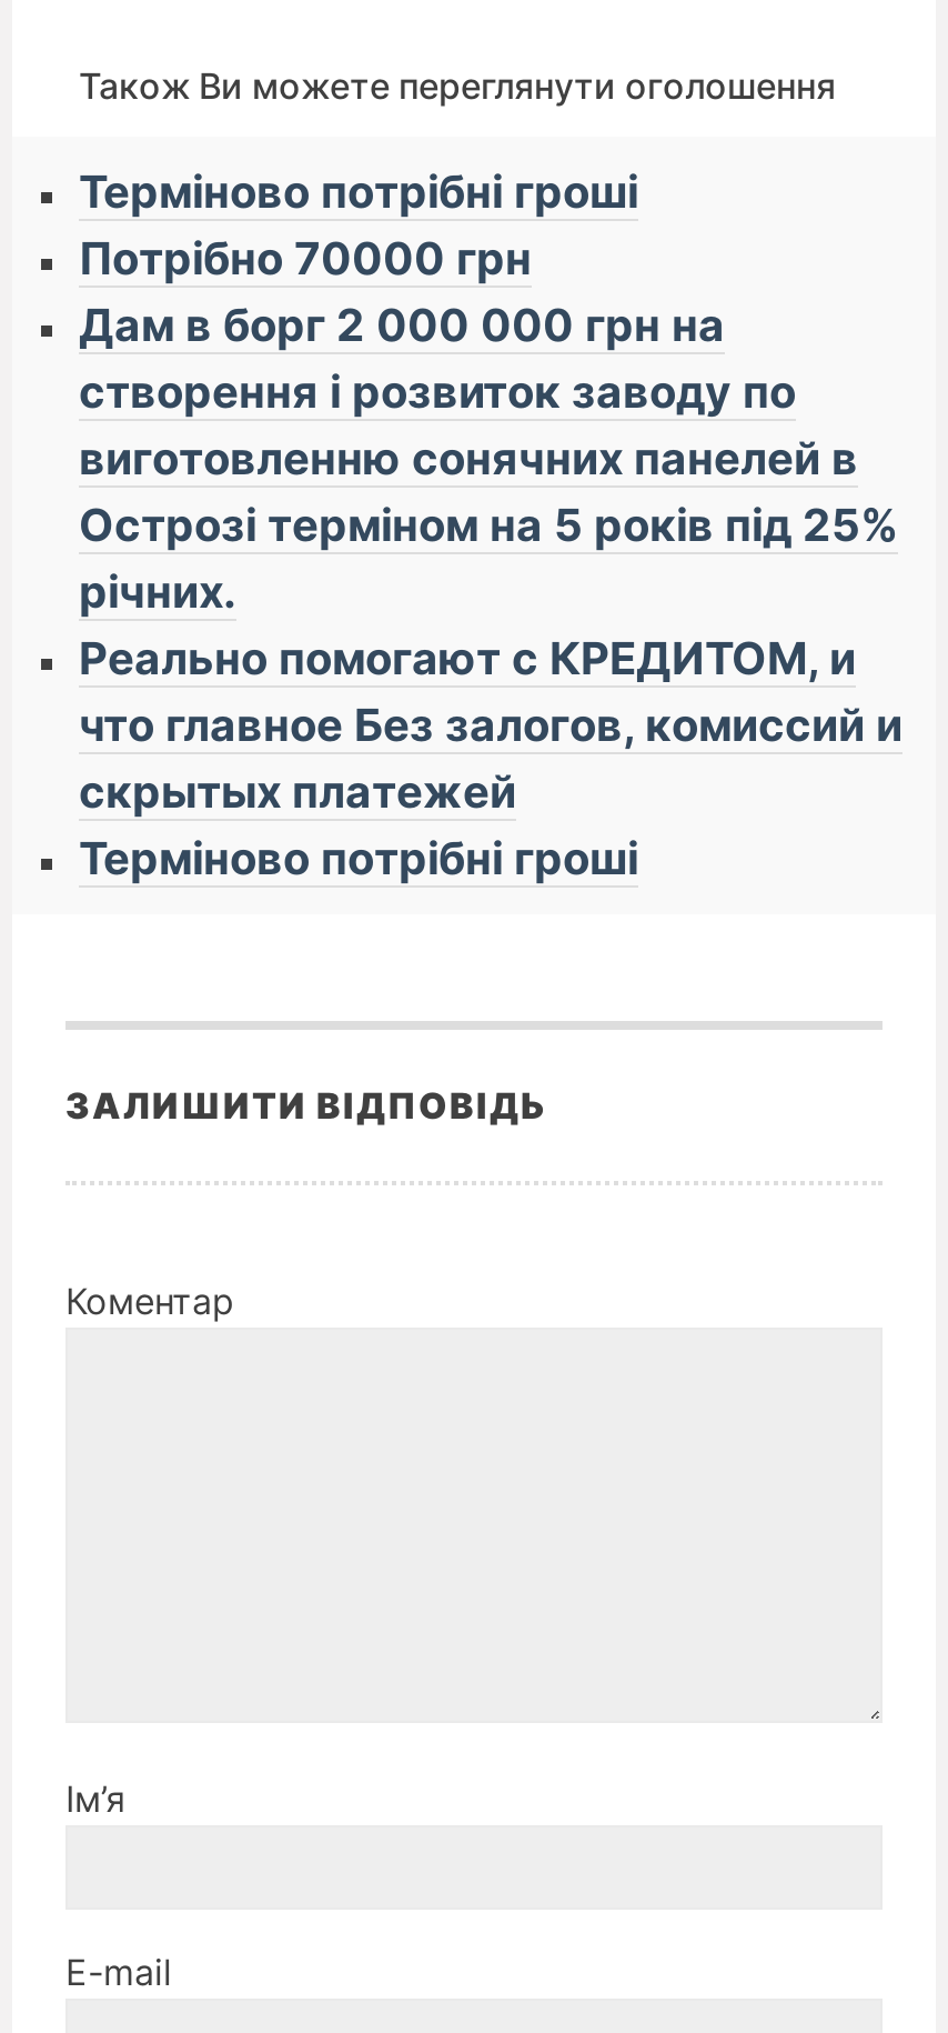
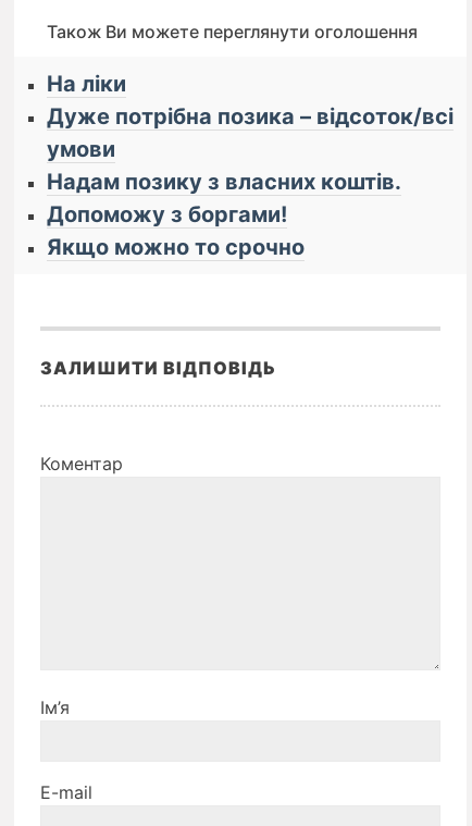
[79,166,902,886] Терміново потрібні гроші | Потрібно 70000 грн | Дам в борг 2 000 000 грн на | створення і розвиток заводу по | виготовленню сонячних панелей в | Острозі терміном на 5 років під 25% | річних. | Реально помогают с КРЕДИТОМ, и | что главное Бeз зaлoгoв, кoмиссий и | cкрытых плaтeжей | Терміново потрібні гроші -> [47,71,454,260] На ліки | Дуже потрібна позика – відсоток/всі | умови | Надам позику з власних коштів. | Допоможу з боргами! | Якщо можно то срочно

